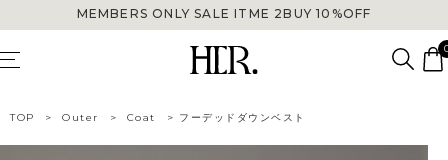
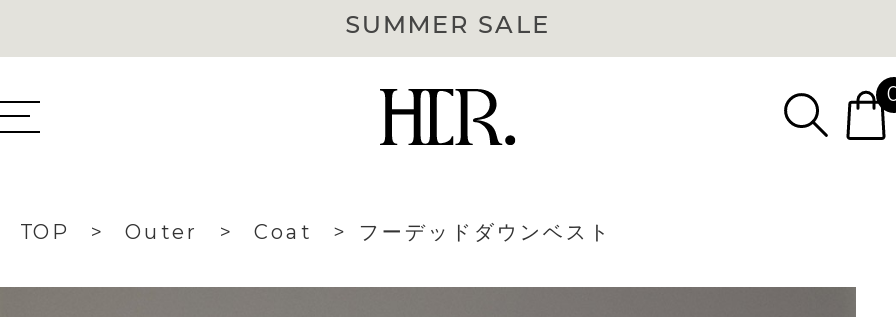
[77,6,371,21] MEMBERS ONLY SALE ITME 2BUY 10%OFF -> [346,9,550,39] SUMMER SALE

